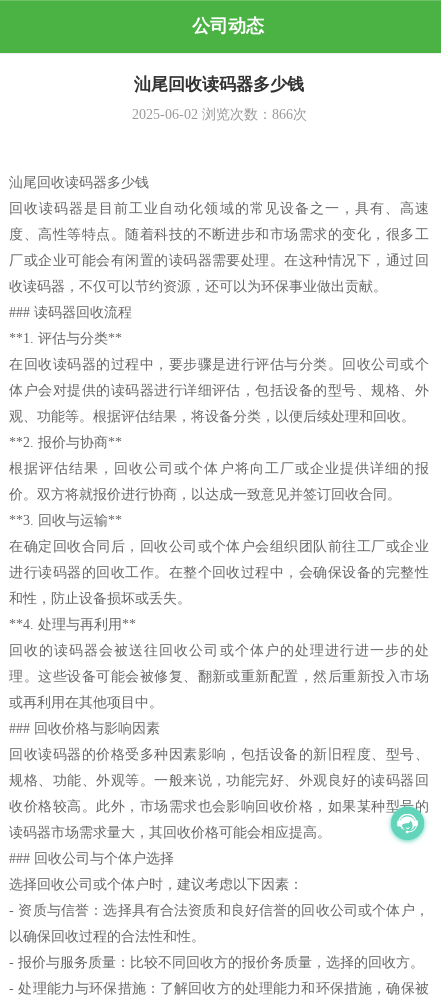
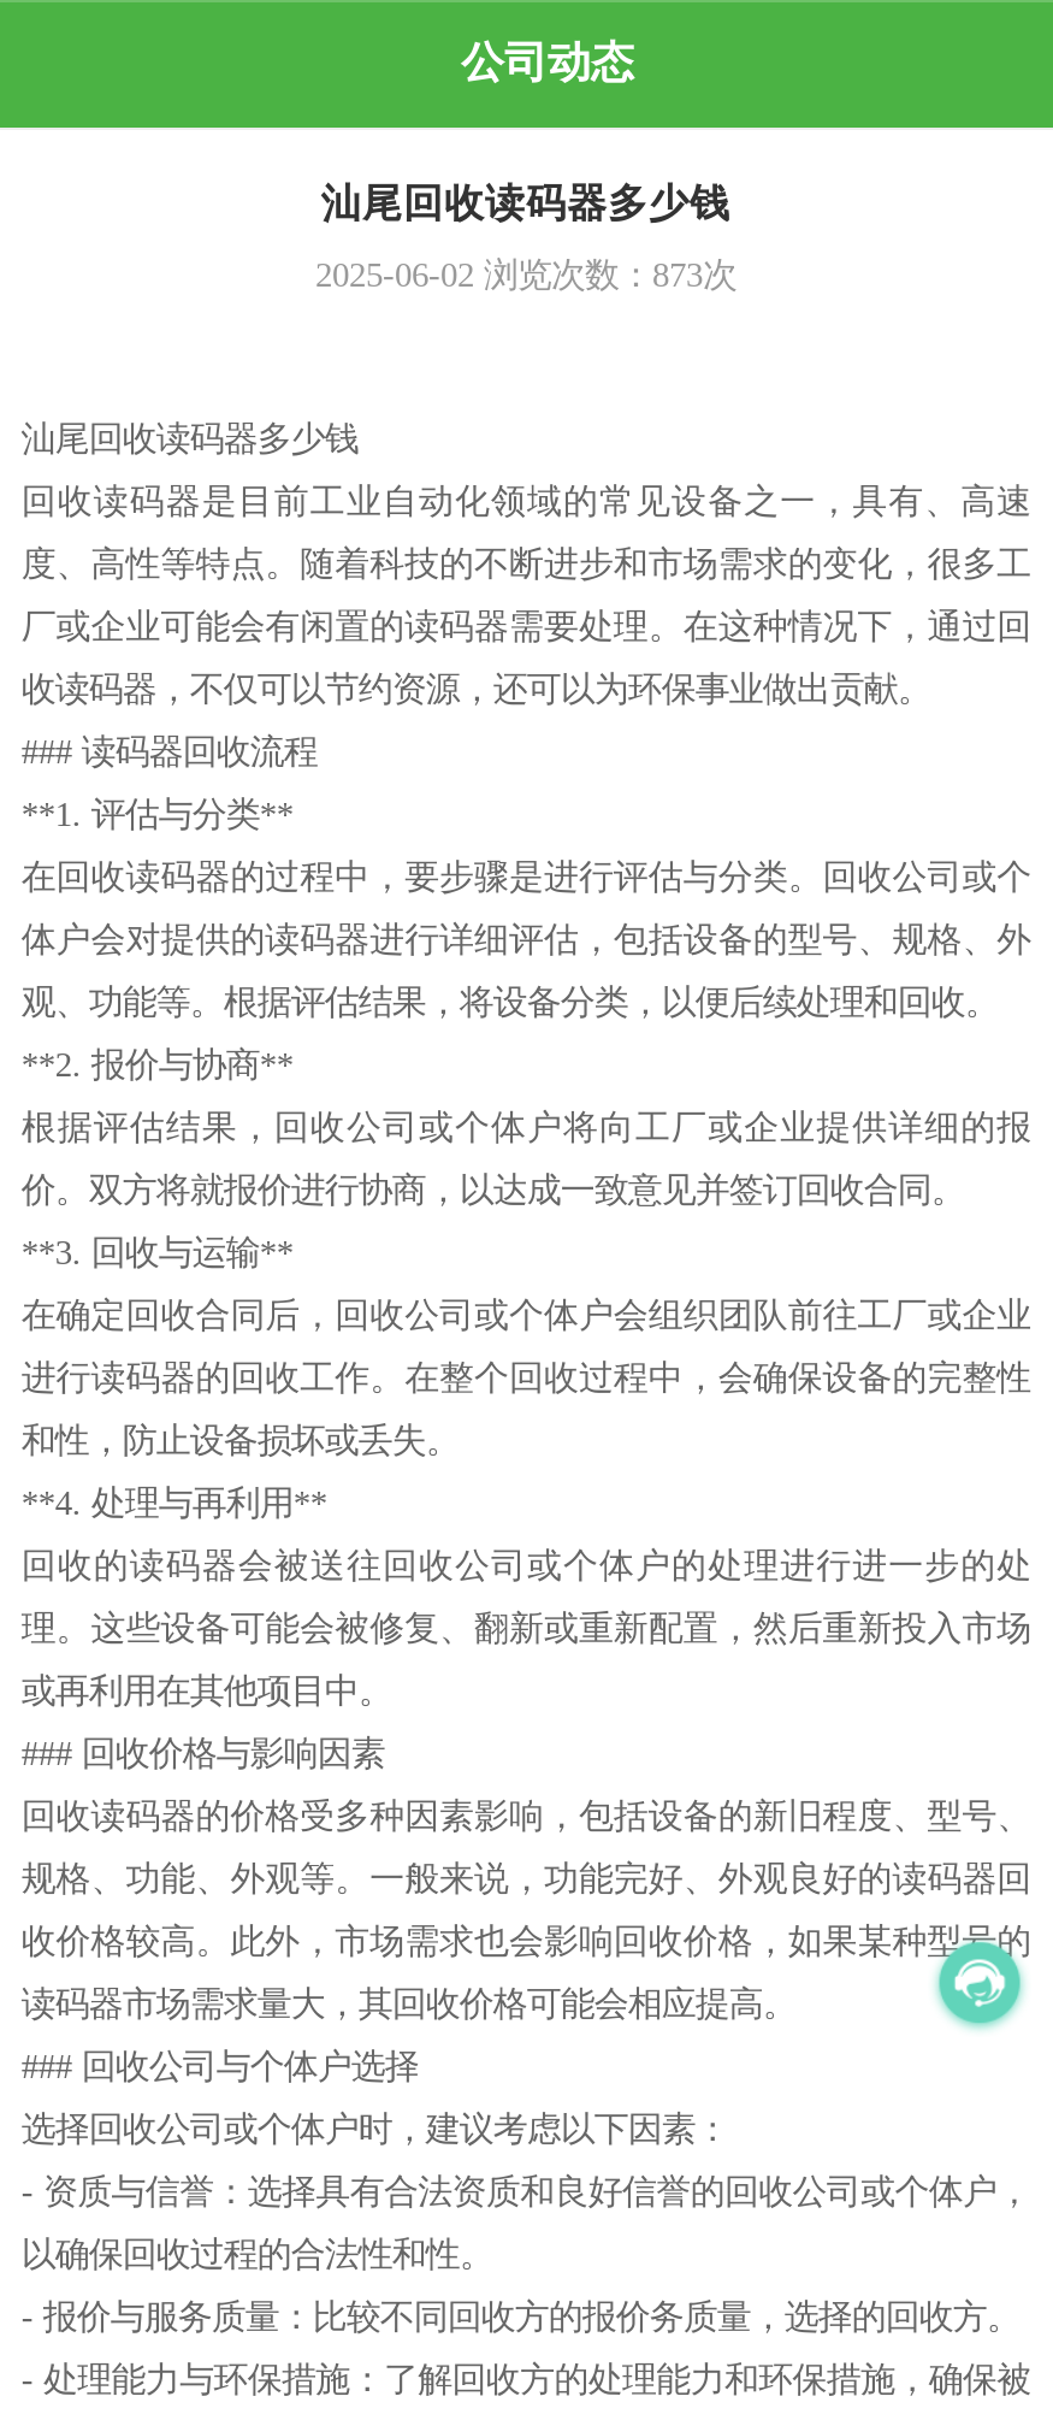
[131,106,306,122] 2025-06-02浏览次数：866次 -> [315,254,736,293] 2025-06-02浏览次数：873次

